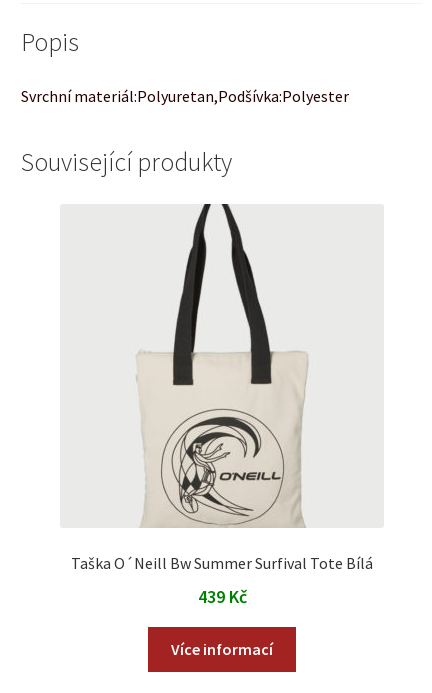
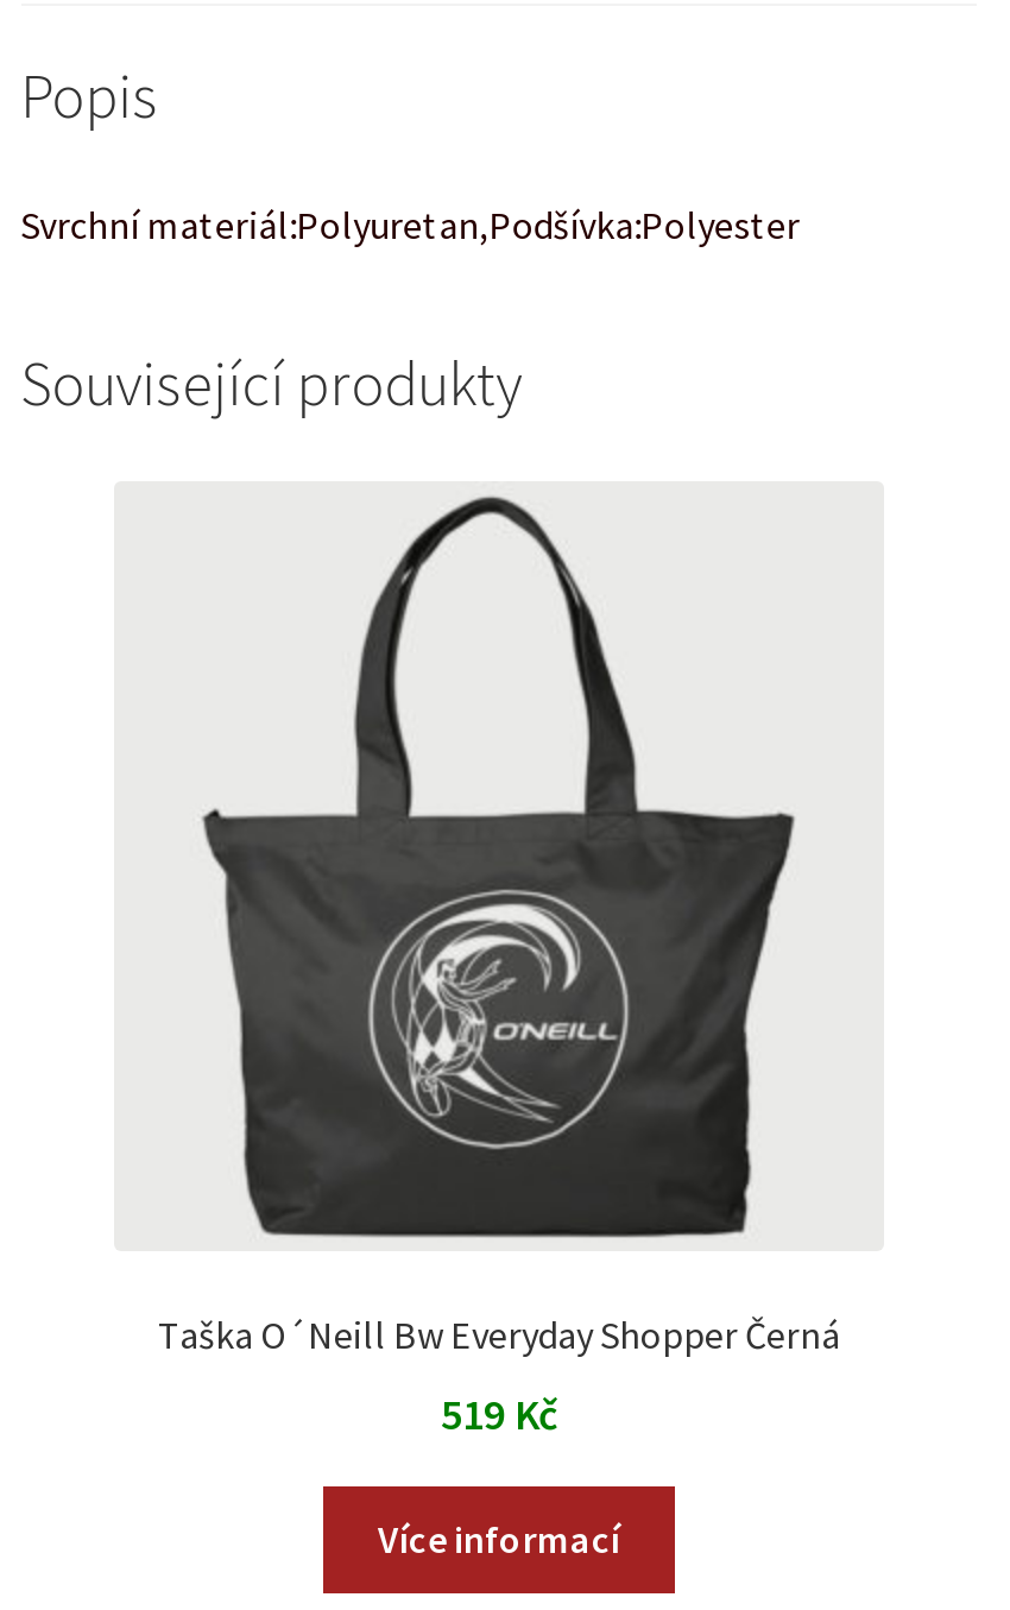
[71,203,373,573] [image] | Taška O´Neill Bw Summer Surfival Tote Bílá -> [158,481,840,1359] [image] | Taška O´Neill Bw Everyday Shopper Černá
[197,585,246,608] 439 Kč -> [441,1386,557,1441] 519 Kč

